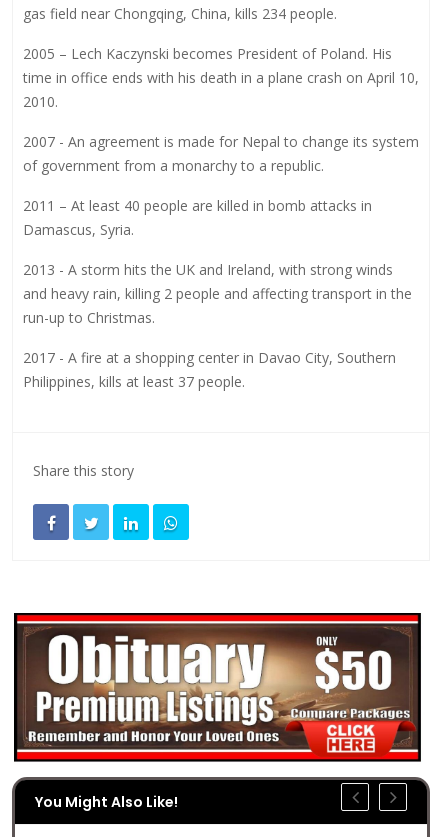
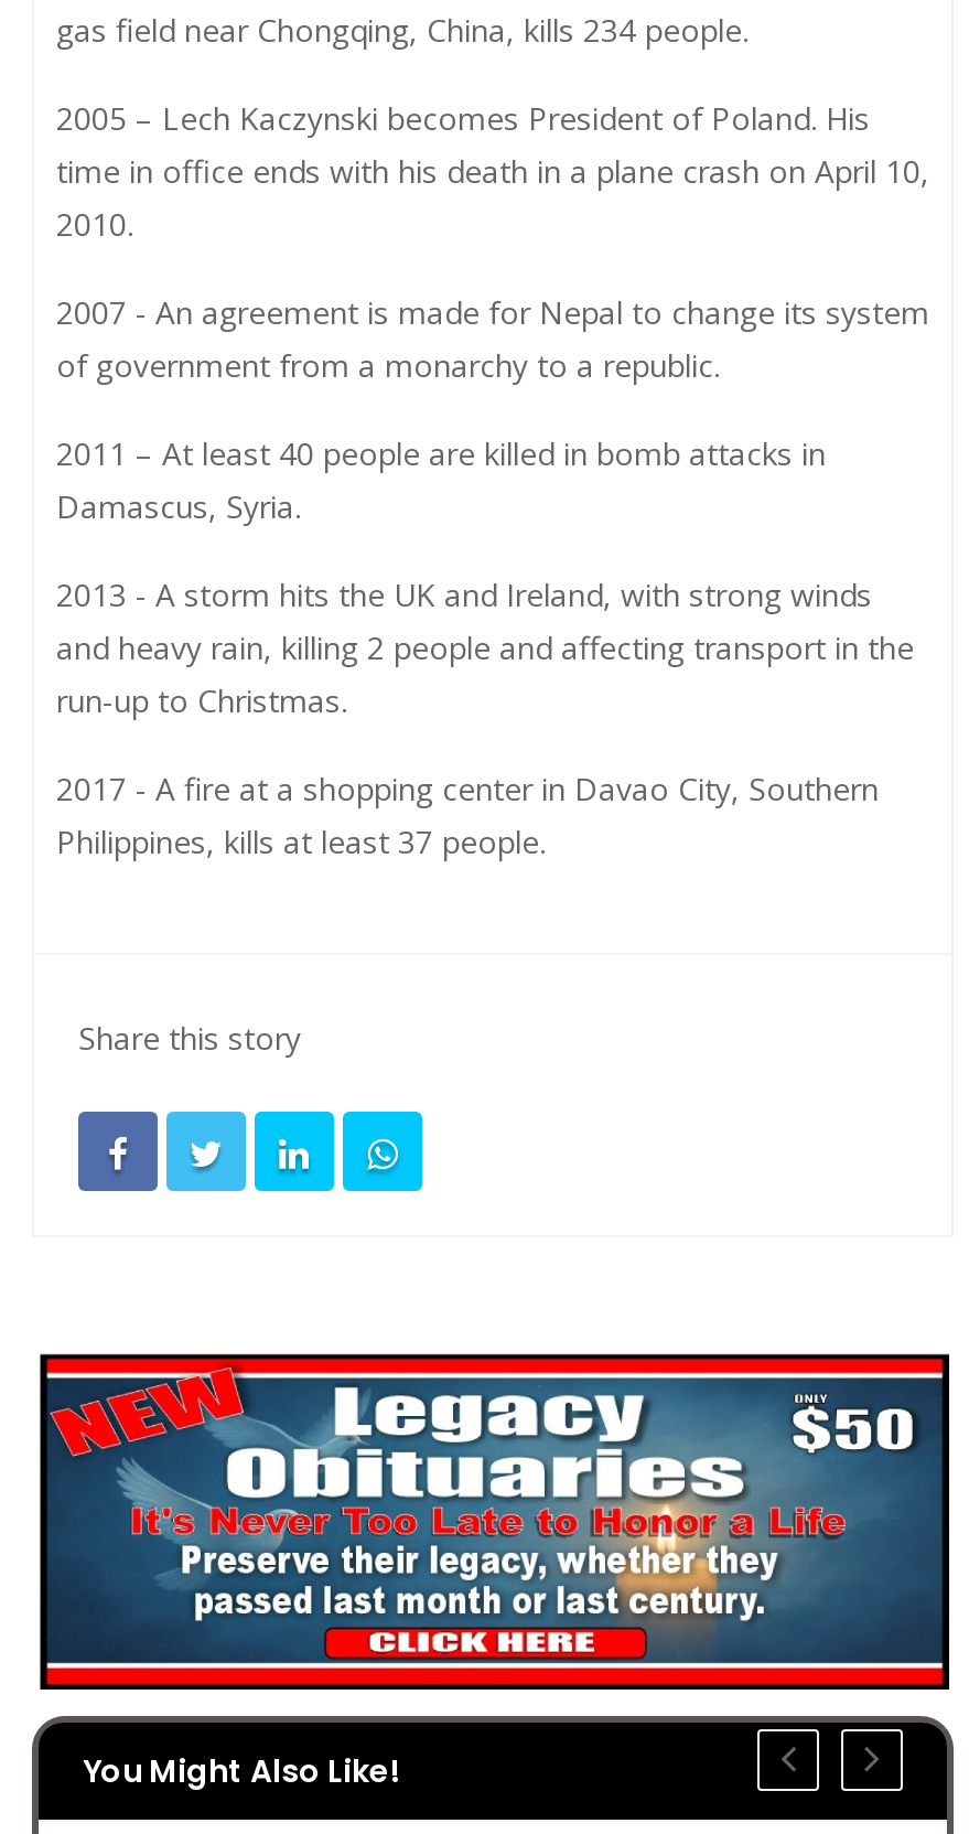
[13,613,428,766] [image] -> [36,1352,951,1694] [image]

